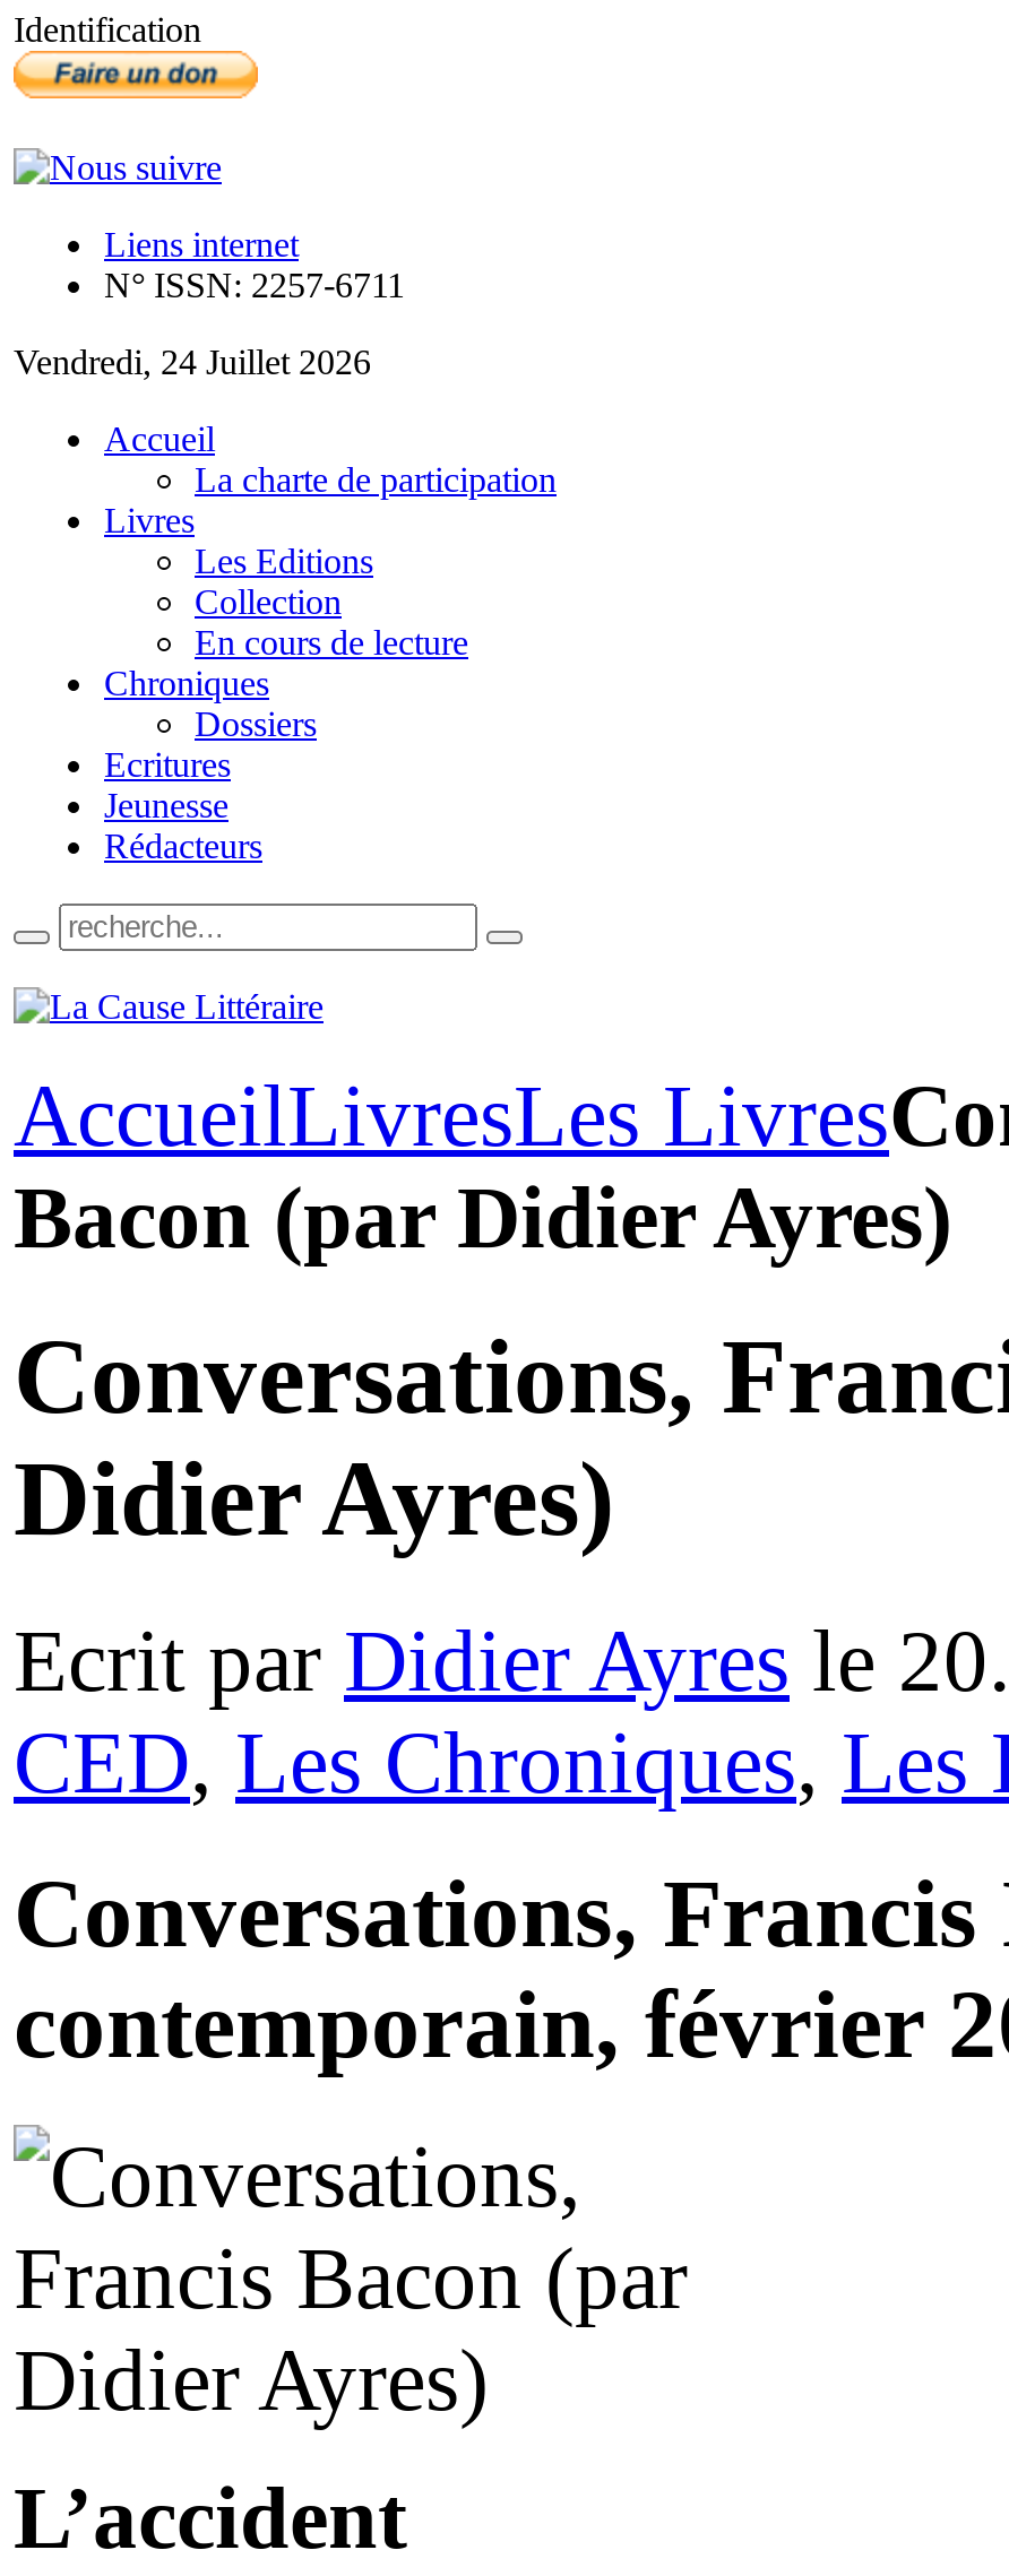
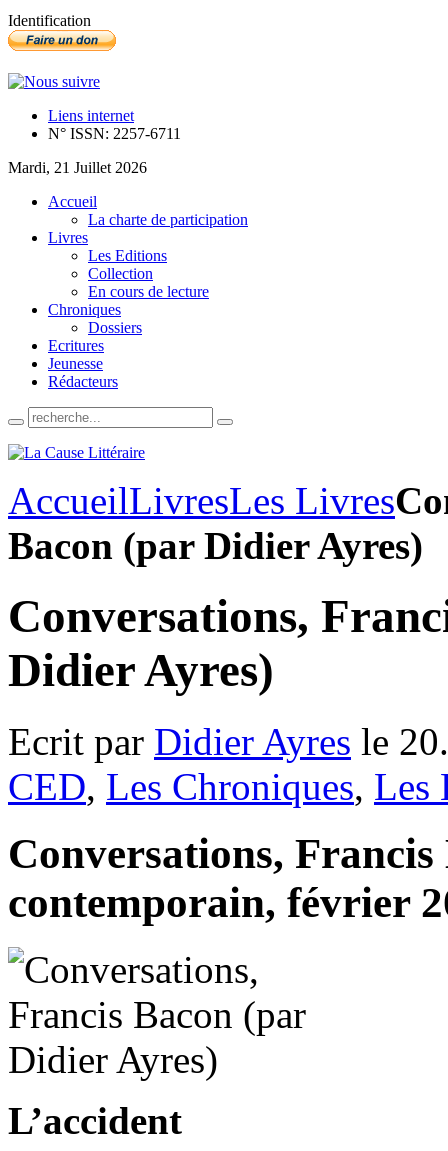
[14,343,371,381] Vendredi, 24 Juillet 2026 -> [8,159,147,176] Mardi, 21 Juillet 2026

